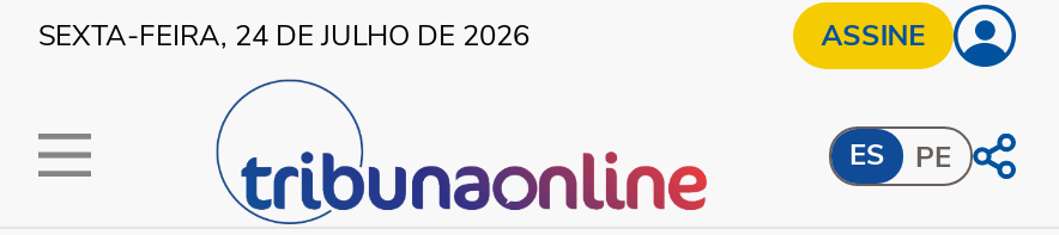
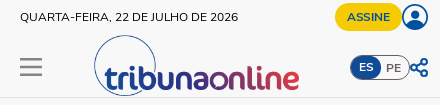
[38,17,529,55] SEXTA-FEIRA, 24 DE JULHO DE 2026 -> [20,9,238,25] QUARTA-FEIRA, 22 DE JULHO DE 2026

